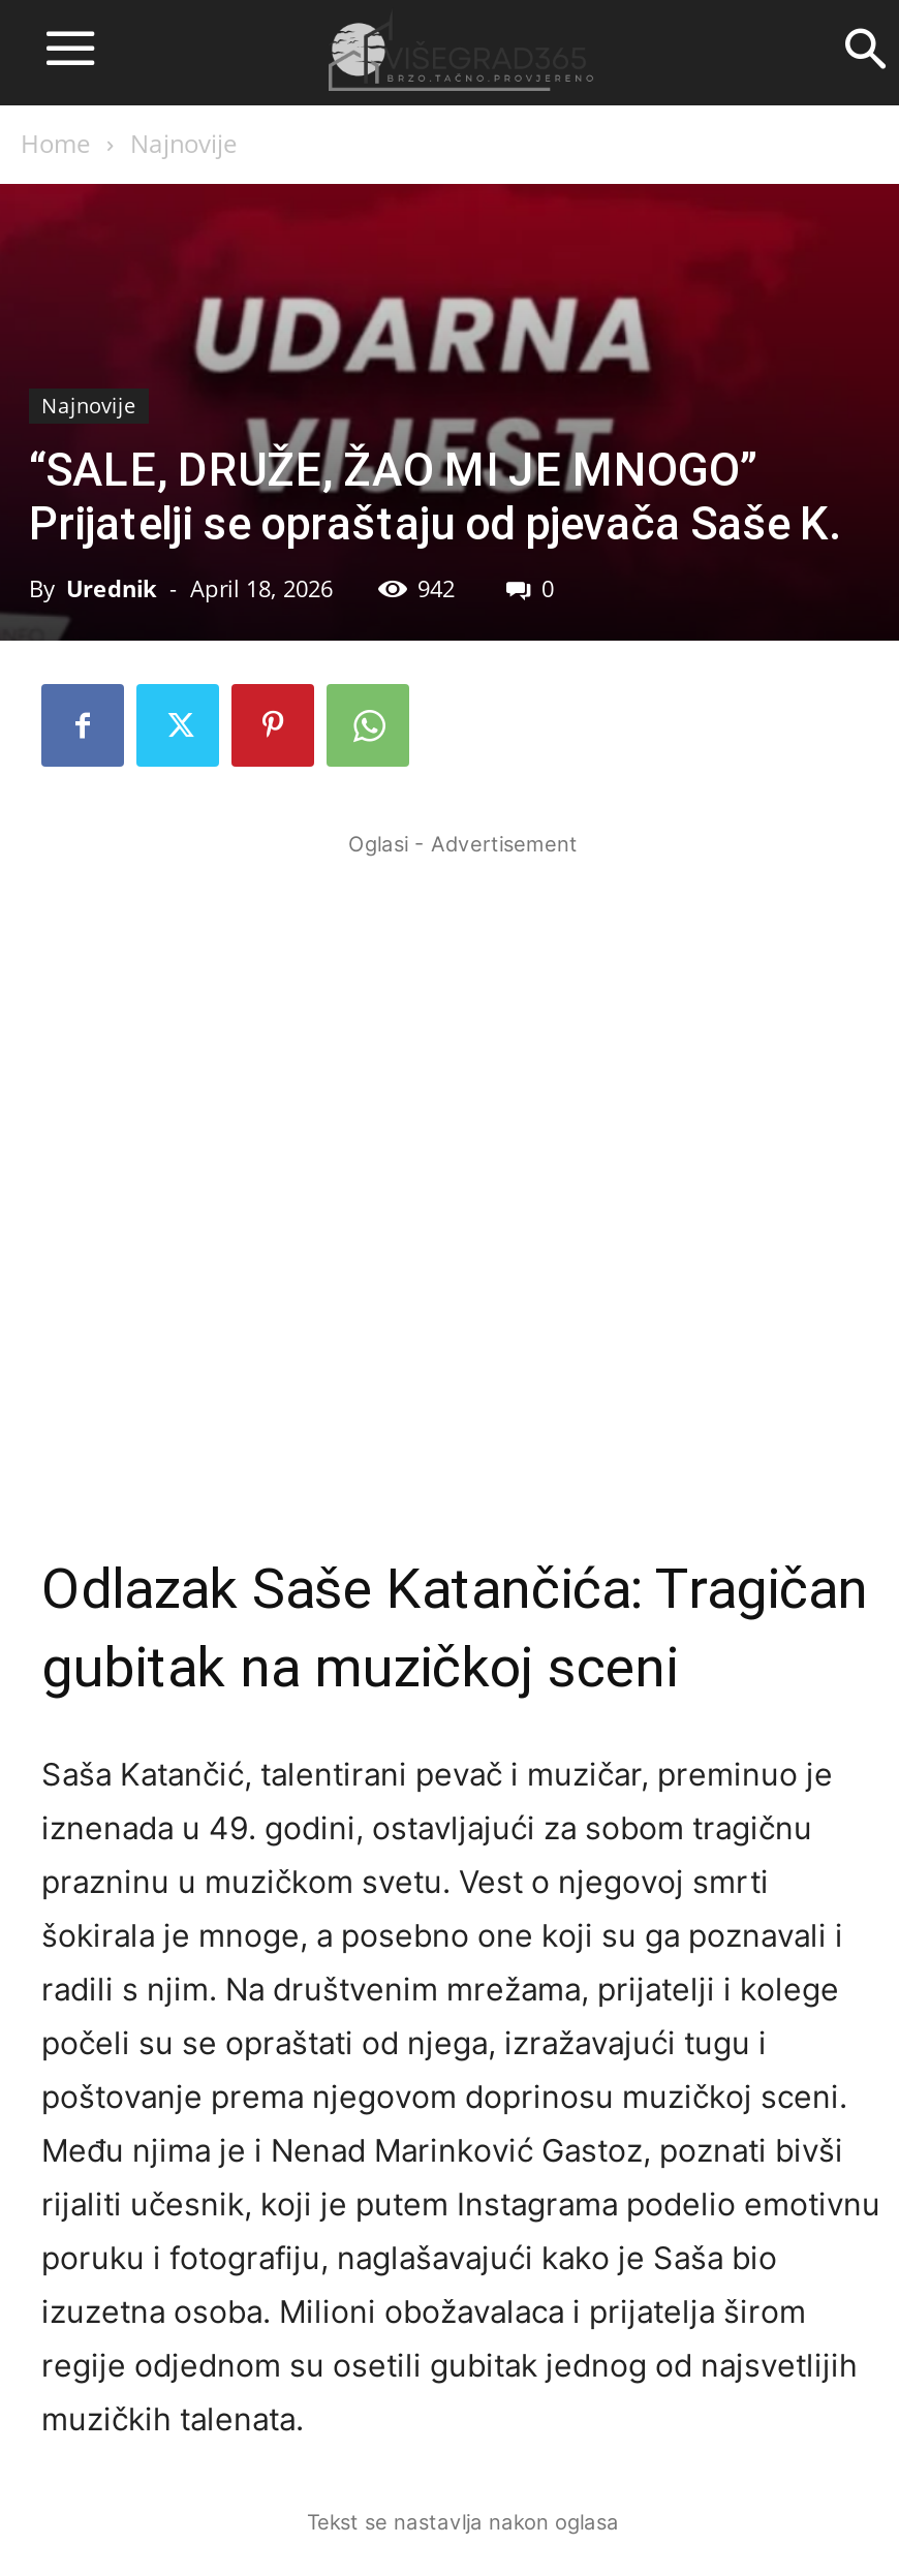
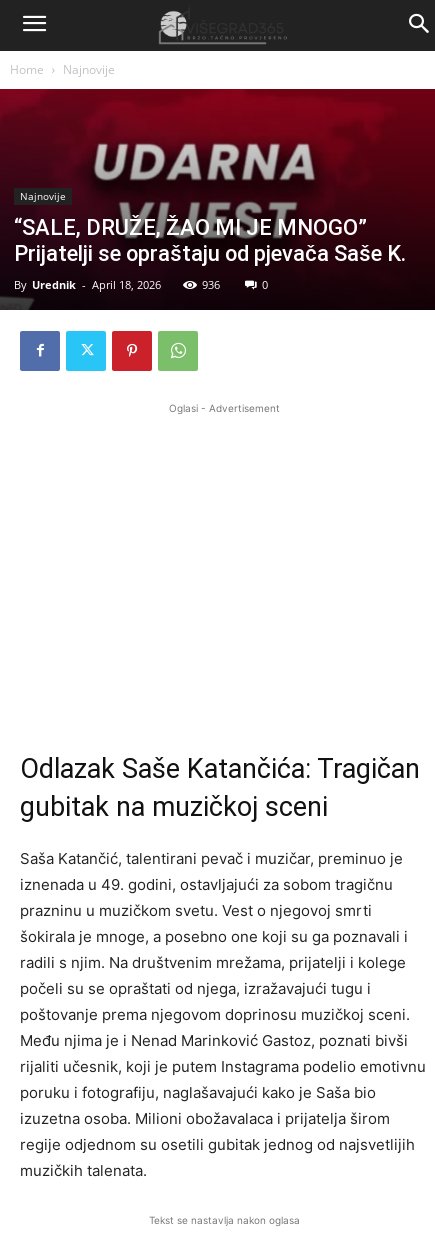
[417,572,455,603] 942 -> [202,277,220,292] 936

